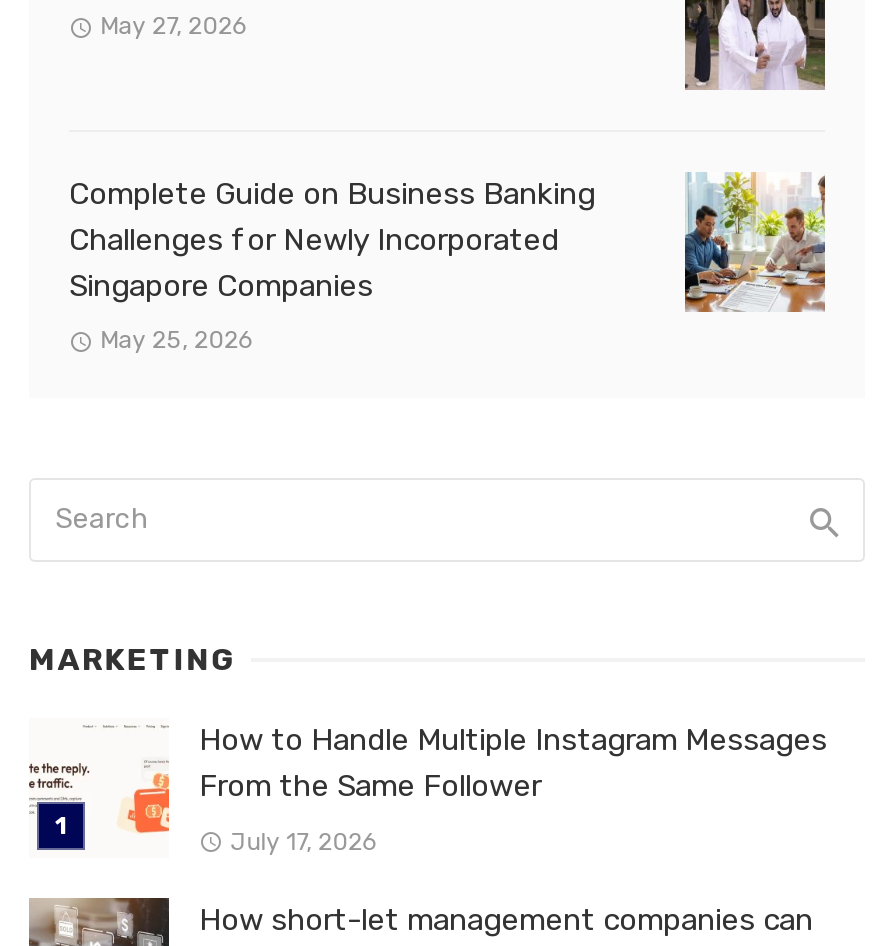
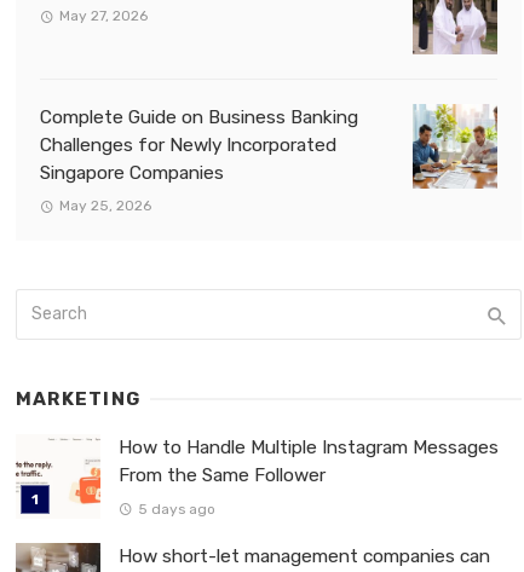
[230,827,376,855] July 17, 2026 -> [137,500,215,517] 5 days ago

